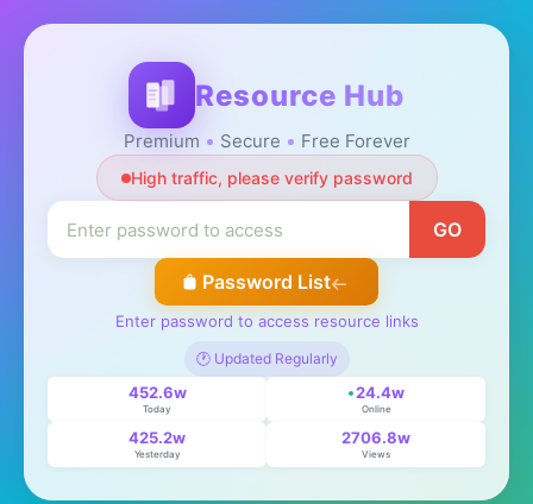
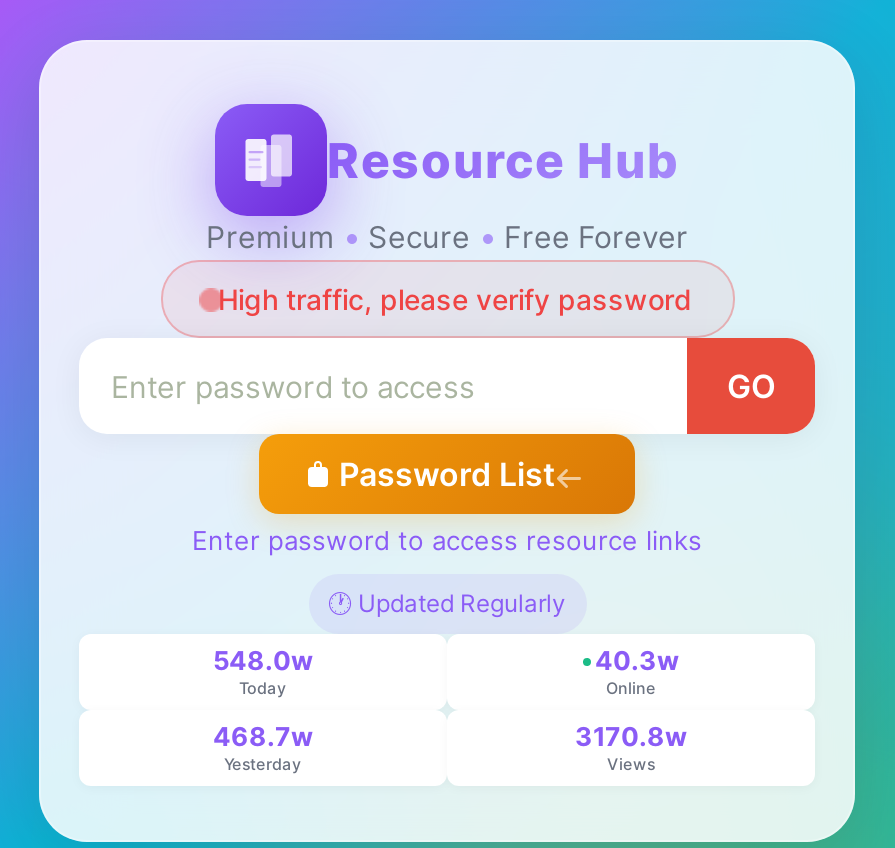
[128,383,186,402] 452.6w -> [213,644,313,676] 548.0w
[355,383,404,402] 24.4w -> [595,644,679,676] 40.3w
[128,428,186,447] 425.2w -> [213,720,313,752] 468.7w
[341,428,410,447] 2706.8w -> [575,720,687,752] 3170.8w

